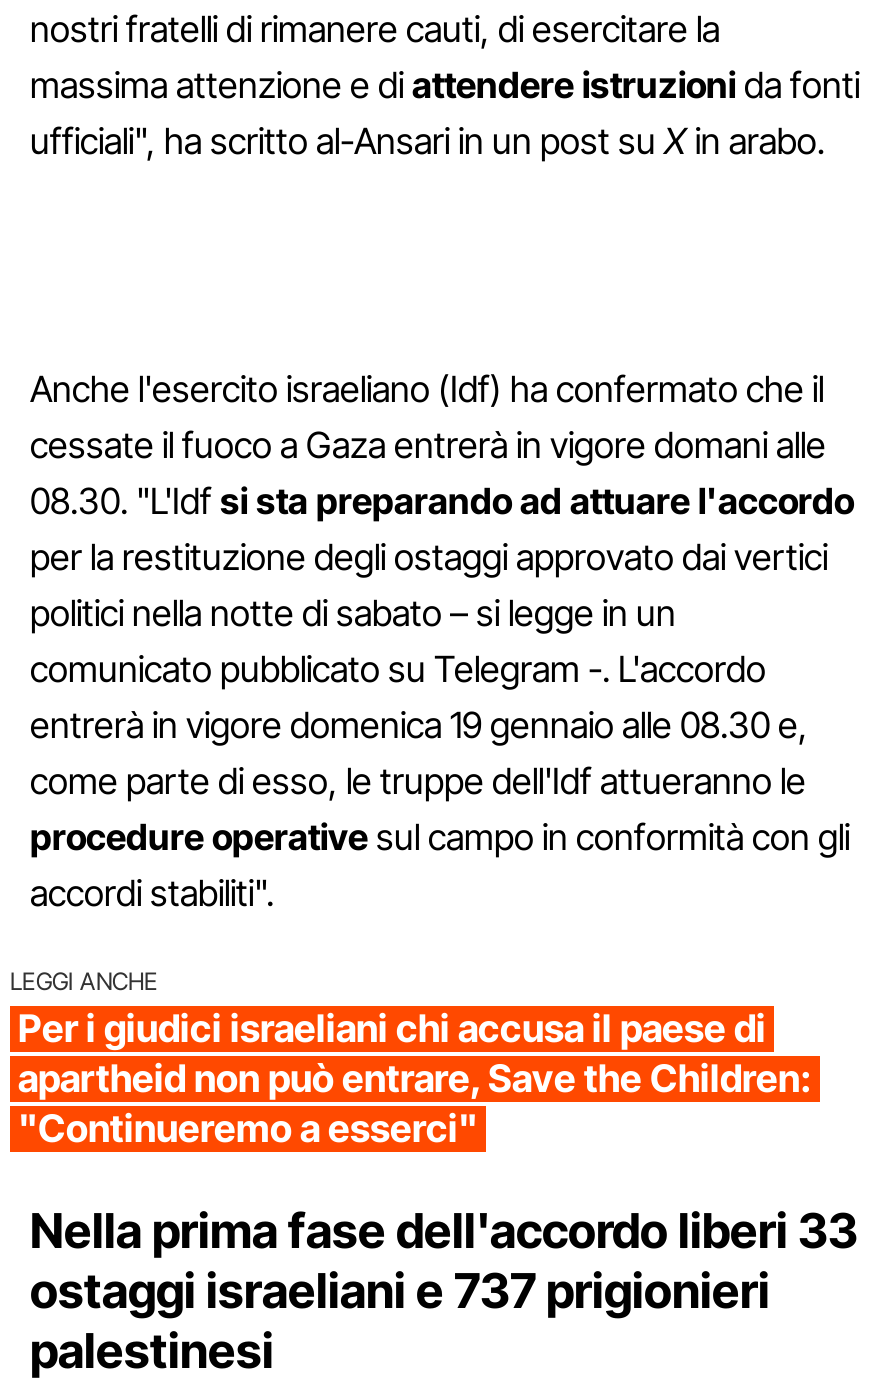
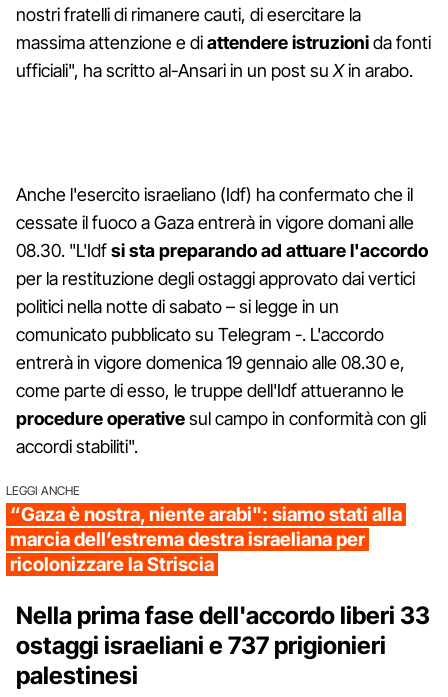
[18,1006,812,1152] Per i giudici israeliani chi accusa il paese di | apartheid non può entrare, Save the Children: | "Continueremo a esserci" -> [10,503,402,576] “Gaza è nostra, niente arabi": siamo stati alla | marcia dell’estrema destra israeliana per | ricolonizzare la Striscia

